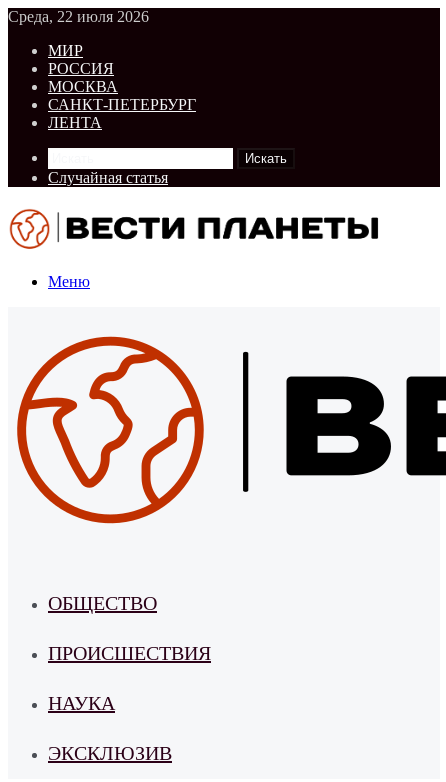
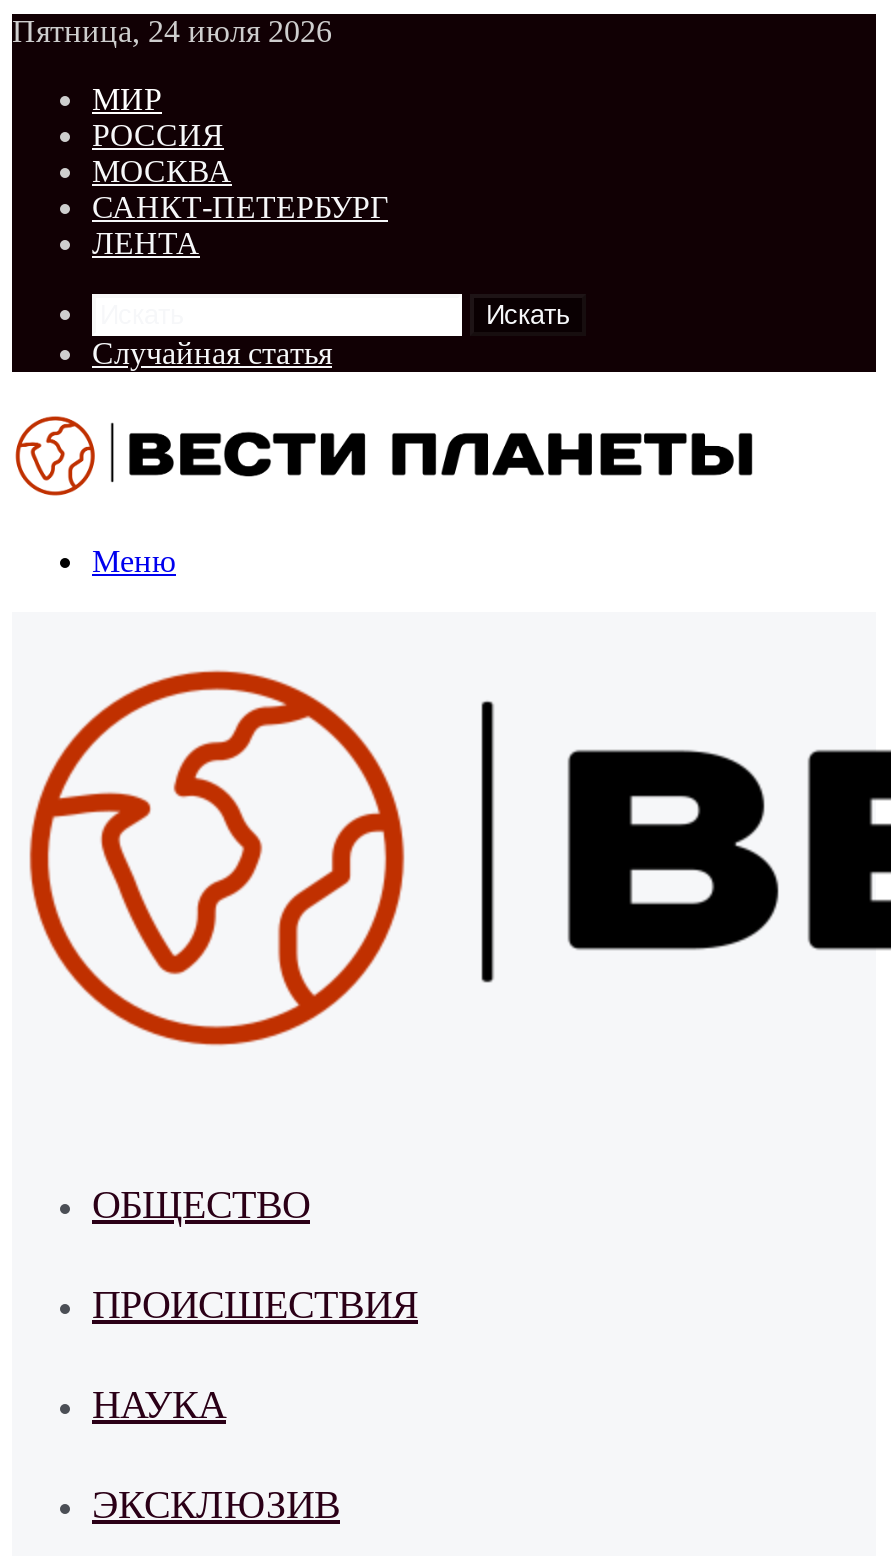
[8,8,149,25] Среда, 22 июля 2026 -> [12,14,332,48] Пятница, 24 июля 2026

